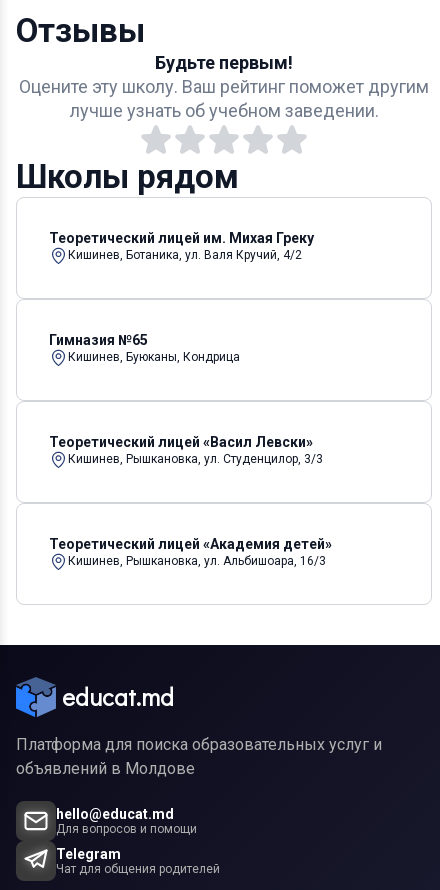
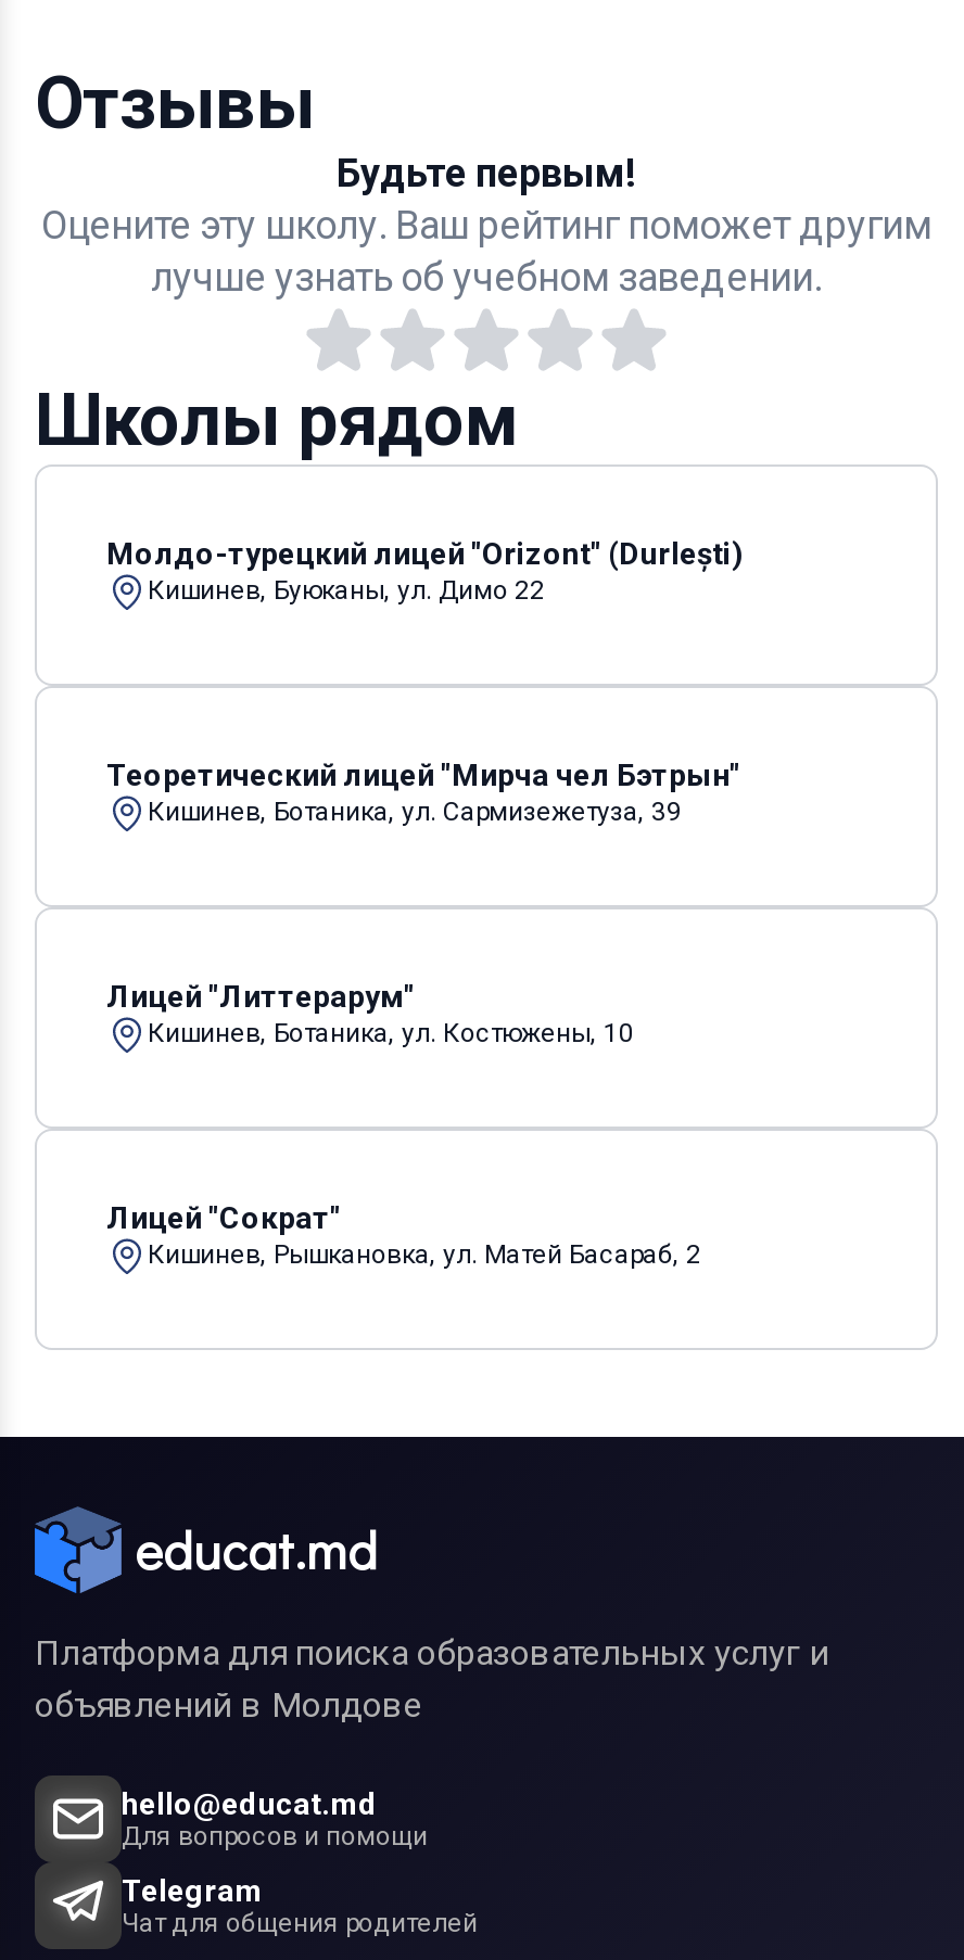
[49,230,314,262] Теоретический лицей им. Михая Греку | Кишинев, Ботаника, ул. Валя Кручий, 4/2 -> [106,535,743,605] Молдо-турецкий лицей "Orizont" (Durlești) | Кишинев, Буюканы, ул. Димо 22
[49,332,240,364] Гимназия №65 | Кишинев, Буюканы, Кондрица -> [106,757,740,827] Теоретический лицей "Мирча чел Бэтрын" | Кишинев, Ботаника, ул. Сармизежетуза, 39
[49,434,323,466] Теоретический лицей «Васил Левски» | Кишинев, Рышкановка, ул. Студенцилор, 3/3 -> [106,979,634,1049] Лицей "Литтерарум" | Кишинев, Ботаника, ул. Костюжены, 10
[49,536,332,568] Теоретический лицей «Академия детей» | Кишинев, Рышкановка, ул. Альбишоара, 16/3 -> [106,1201,701,1270] Лицей "Сократ" | Кишинев, Рышкановка, ул. Матей Басараб, 2

